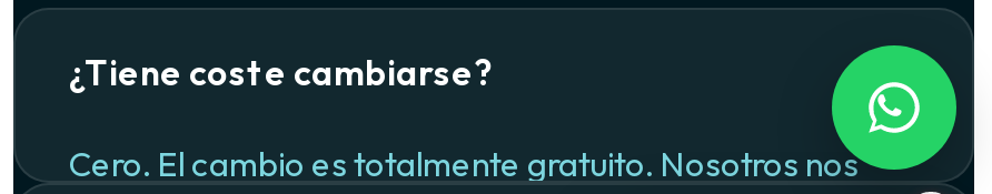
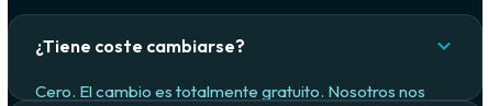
[830,43,959,172] [image] -> none

